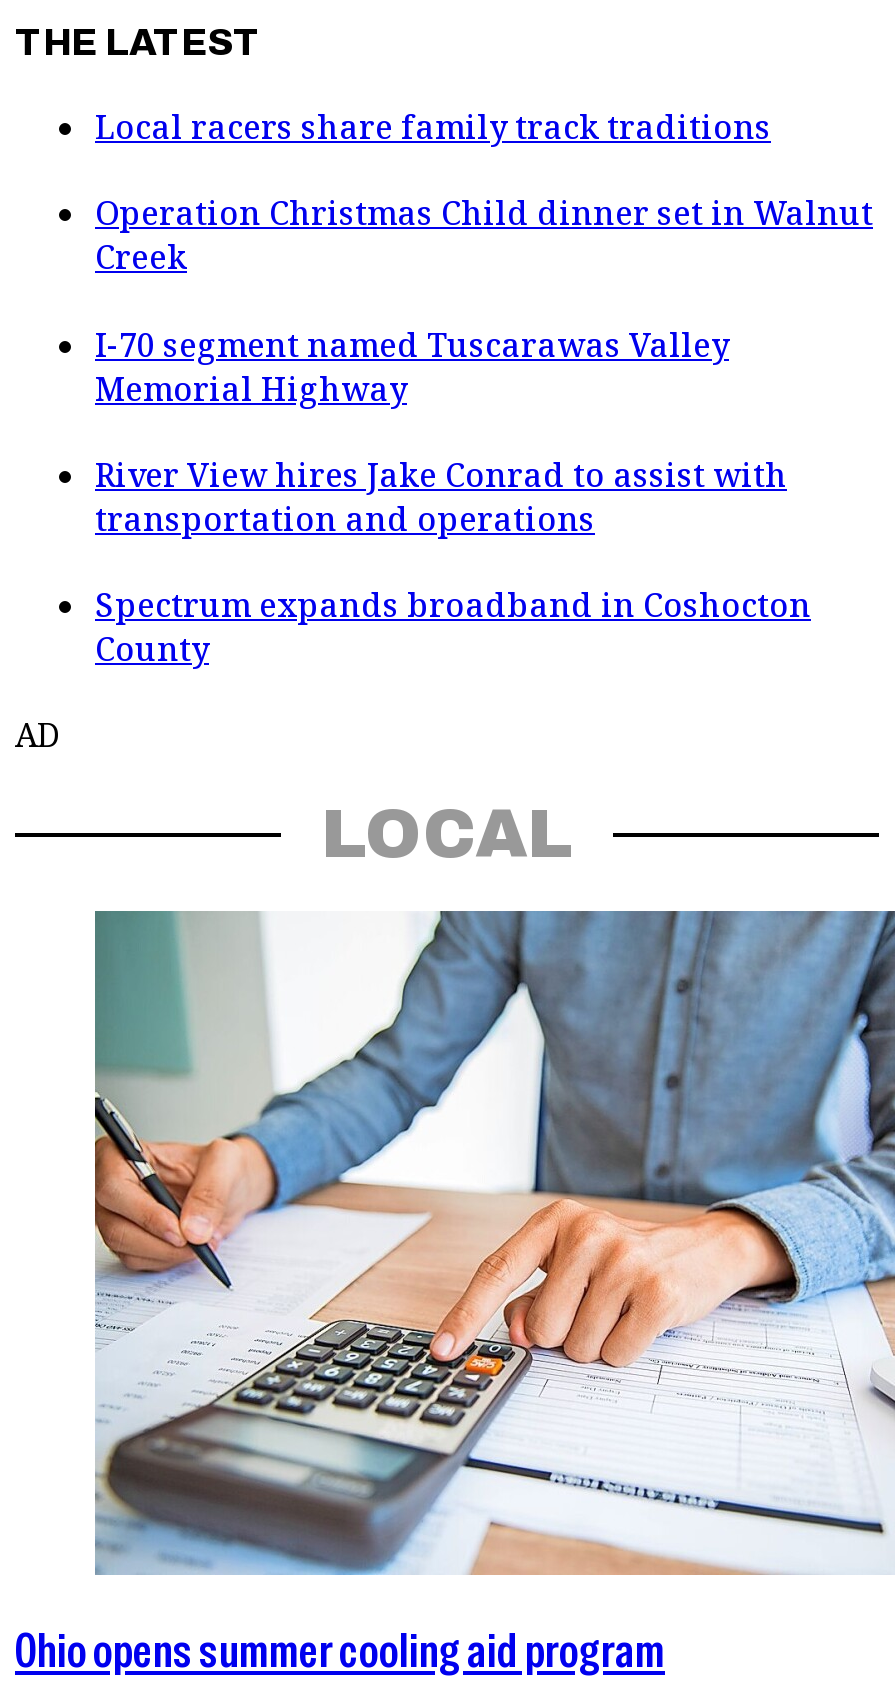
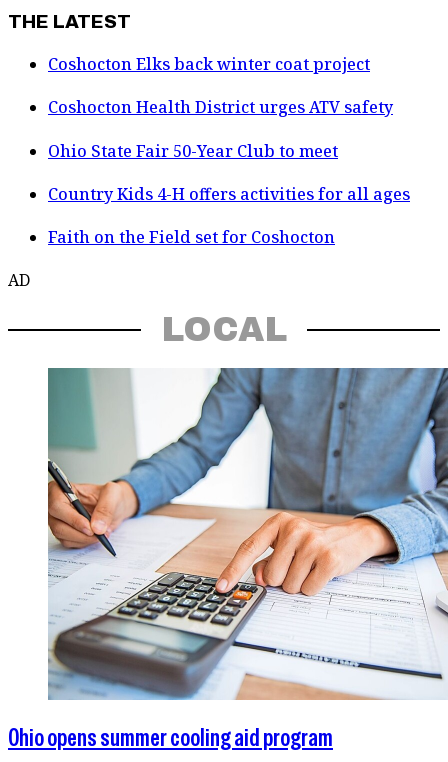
[95,105,771,149] Local racers share family track traditions -> [48,53,370,75] Coshocton Elks back winter coat project
[95,192,873,280] Operation Christmas Child dinner set in Walnut | Creek -> [48,96,393,118] Coshocton Health District urges ATV safety
[95,322,729,410] I-70 segment named Tuscarawas Valley | Memorial Highway -> [48,140,338,162] Ohio State Fair 50-Year Club to meet
[95,453,787,541] River View hires Jake Conrad to assist with | transportation and operations -> [48,183,410,205] Country Kids 4-H offers activities for all ages
[95,583,811,671] Spectrum expands broadband in Coshocton | County -> [48,226,335,248] Faith on the Field set for Coshocton

